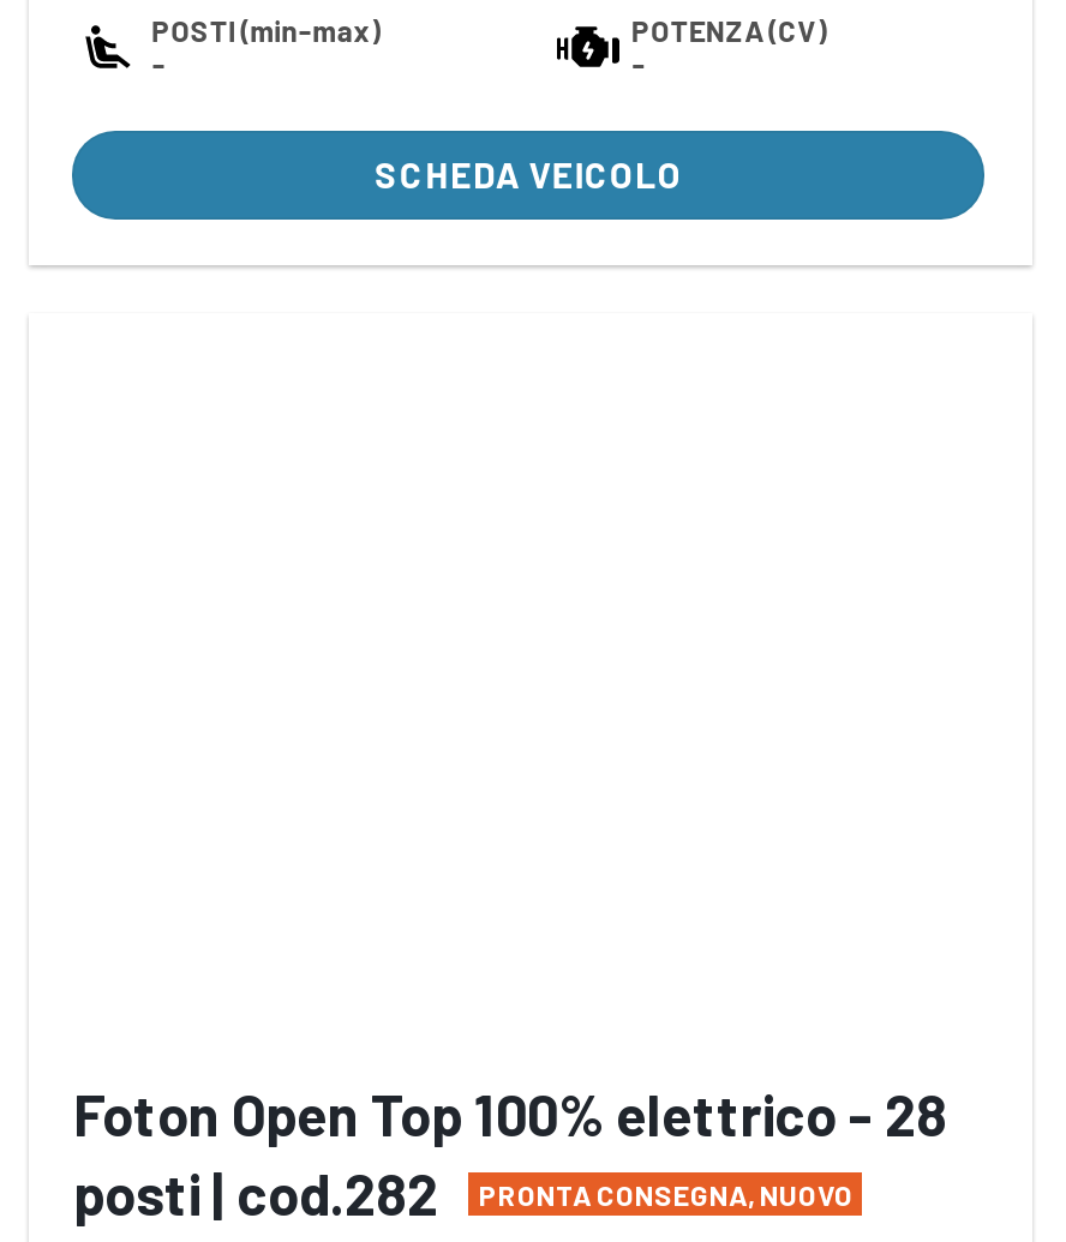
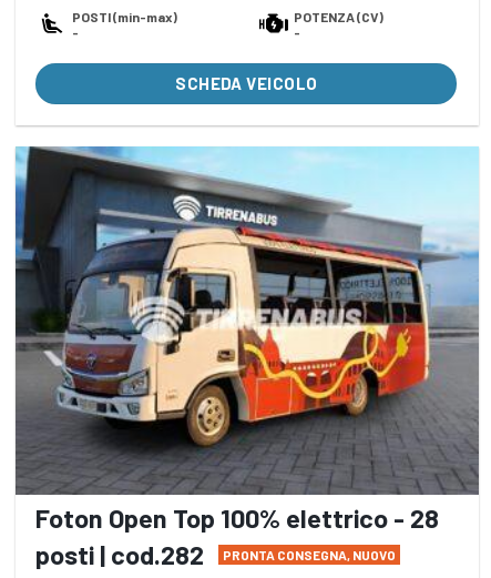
none -> [14,145,480,496] [image]

